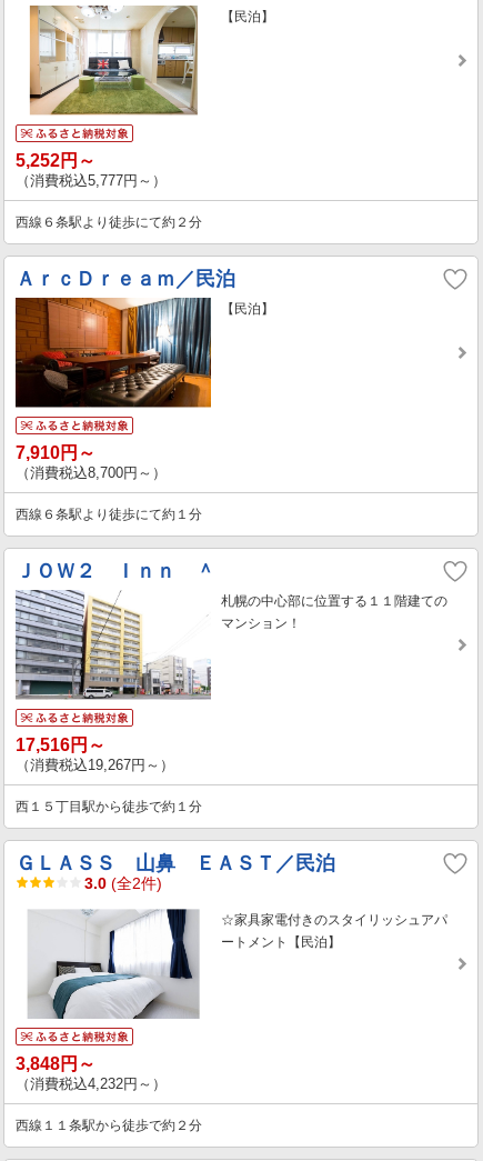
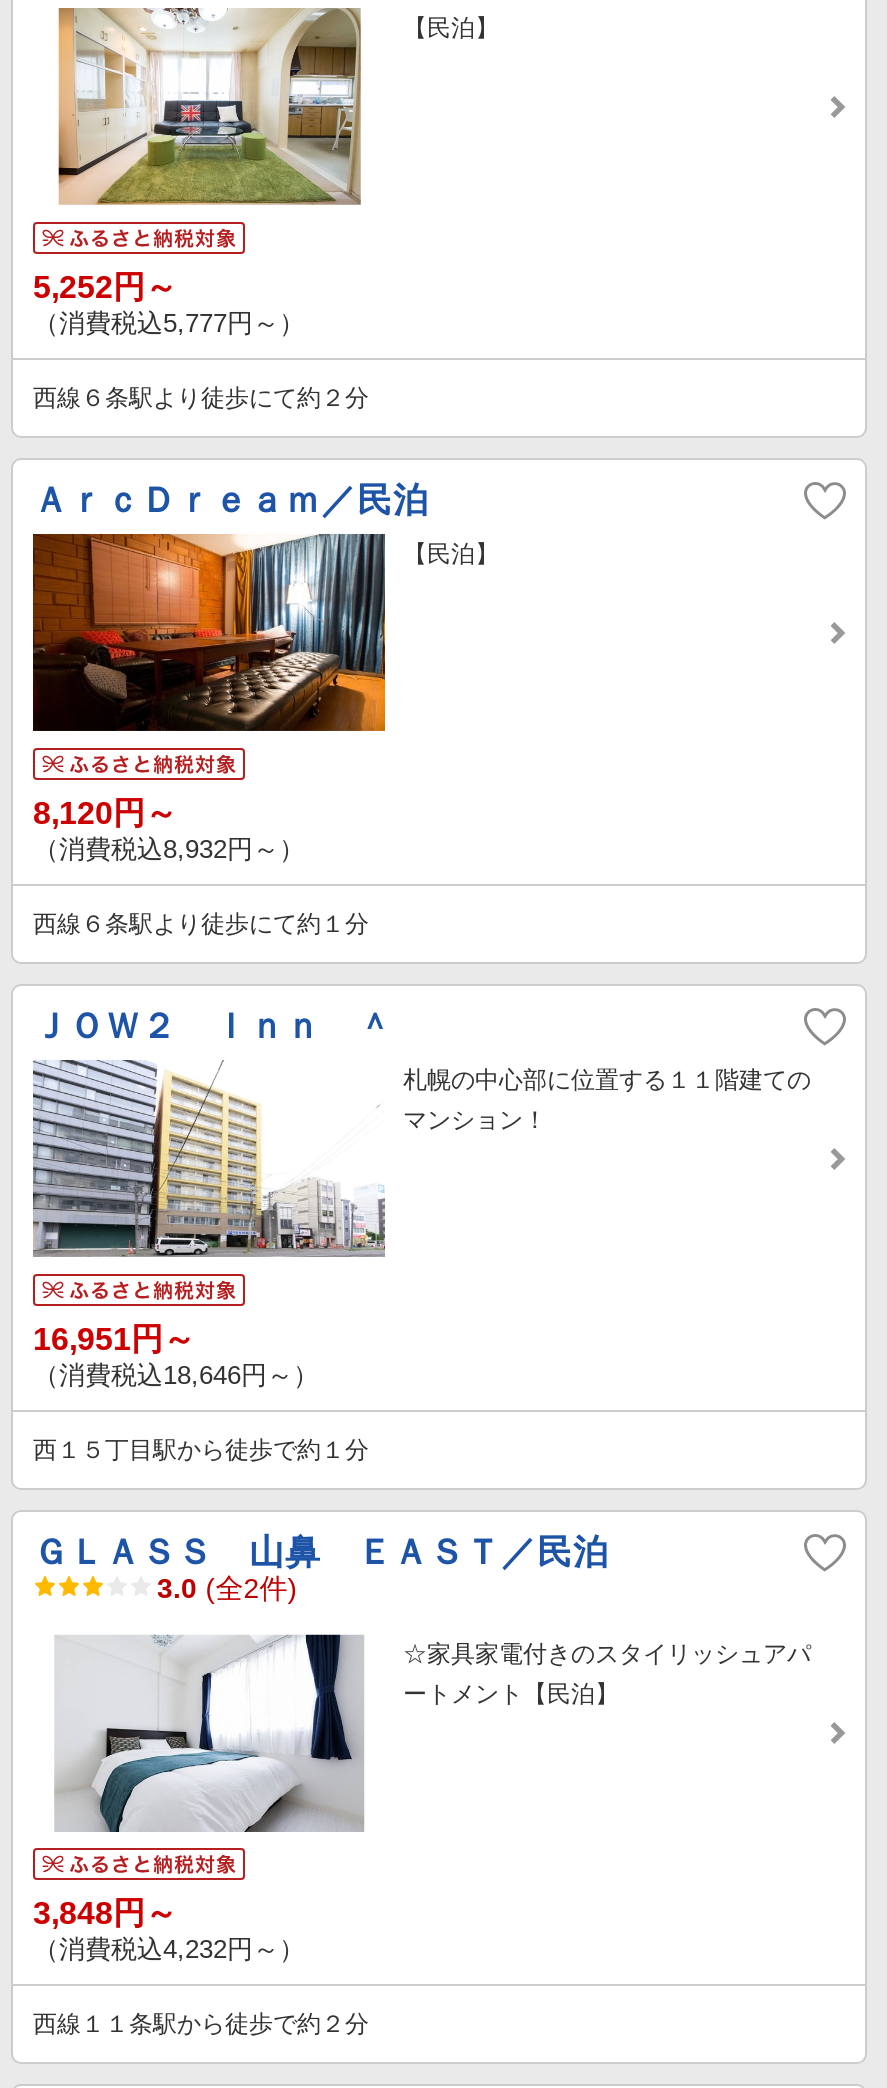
[16,443,95,462] 7,910円～ -> [33,795,177,829] 8,120円～
[16,464,167,481] （消費税込8,700円～） -> [33,833,305,863] （消費税込8,932円～）
[16,735,105,754] 17,516円～ -> [33,1321,195,1355] 16,951円～
[16,756,174,773] （消費税込19,267円～） -> [33,1359,319,1389] （消費税込18,646円～）

